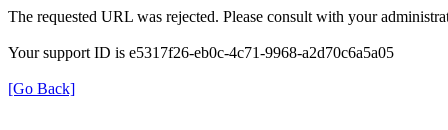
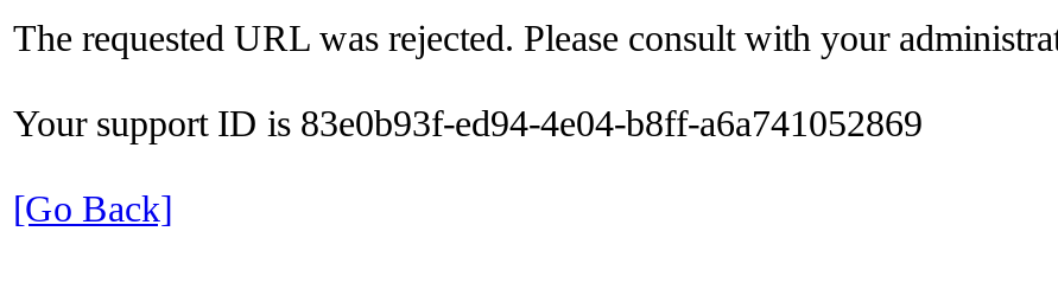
[8,44,394,61] Your support ID is e5317f26-eb0c-4c71-9968-a2d70c6a5a05 -> [13,103,923,143] Your support ID is 83e0b93f-ed94-4e04-b8ff-a6a741052869

